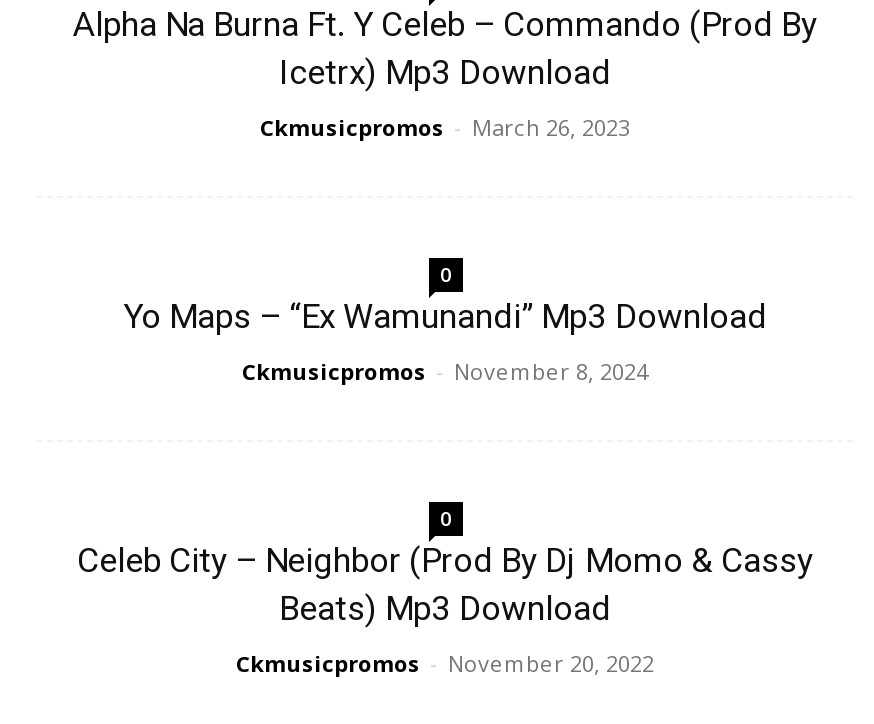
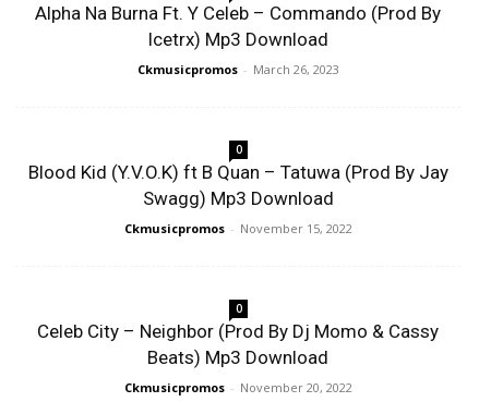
[123,296,767,336] Yo Maps – “Ex Wamunandi” Mp3 Download -> [28,161,448,209] Blood Kid (Y.V.O.K) ft B Quan – Tatuwa (Prod By Jay | Swagg) Mp3 Download
[242,356,648,386] Ckmusicpromos - November 8, 2024 -> [124,220,352,236] Ckmusicpromos - November 15, 2022

